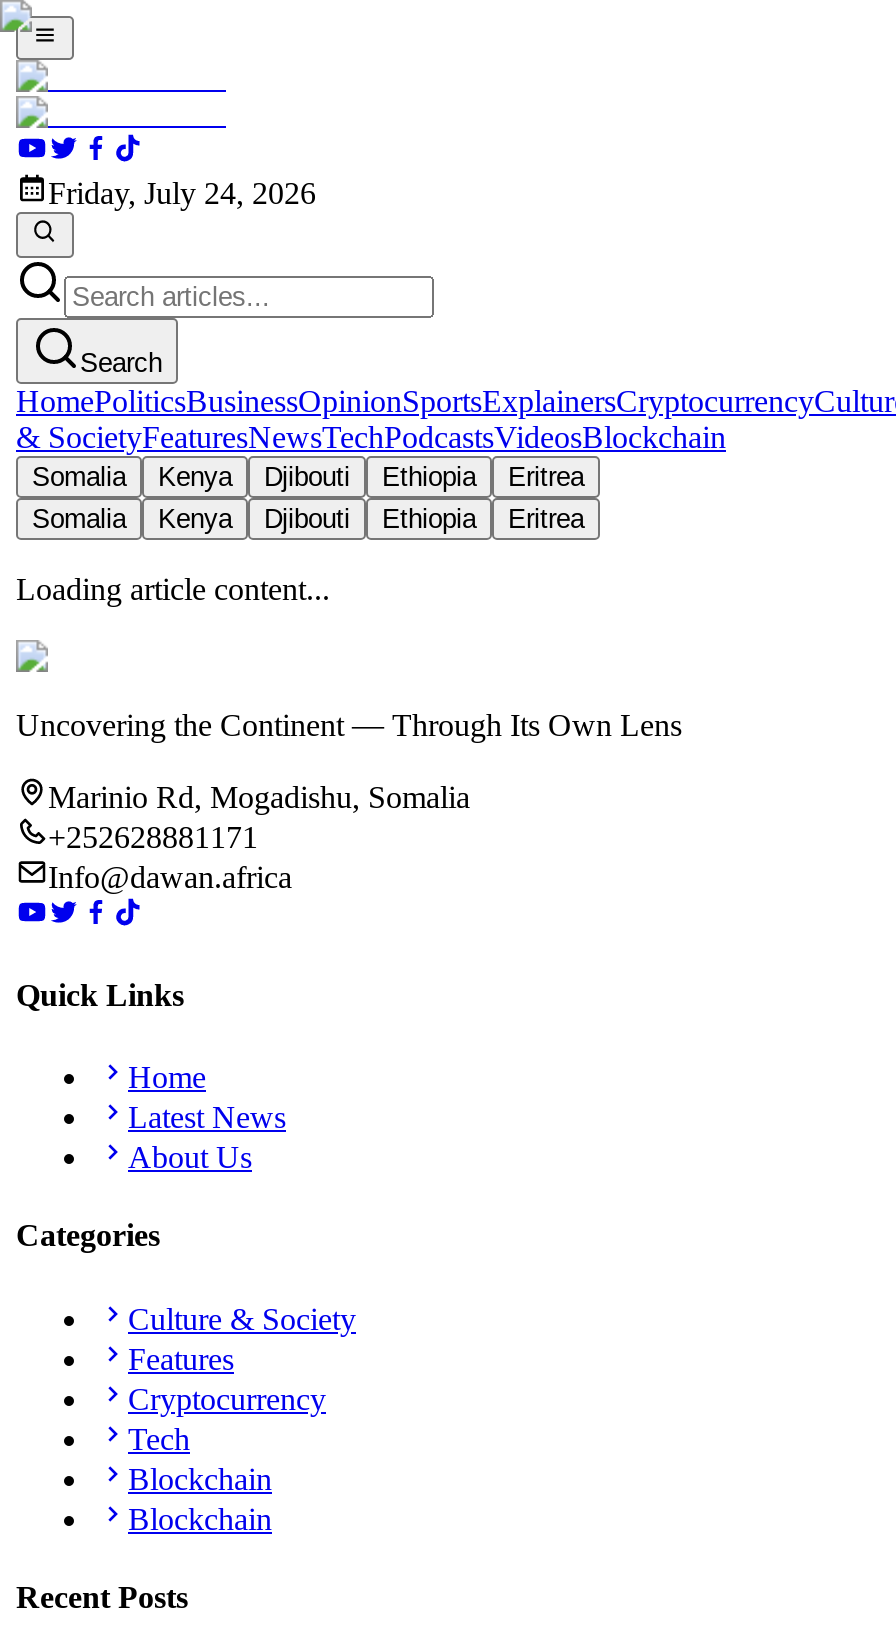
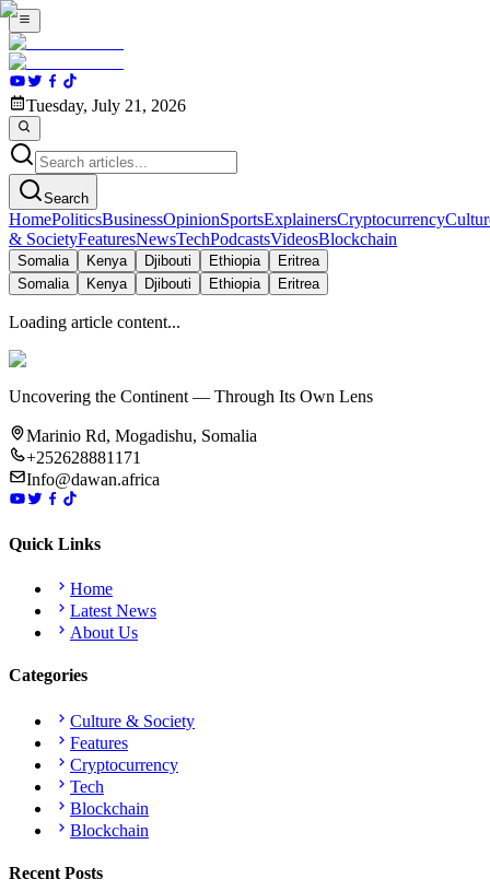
[48,177,316,211] Friday, July 24, 2026 -> [26,97,186,115] Tuesday, July 21, 2026

